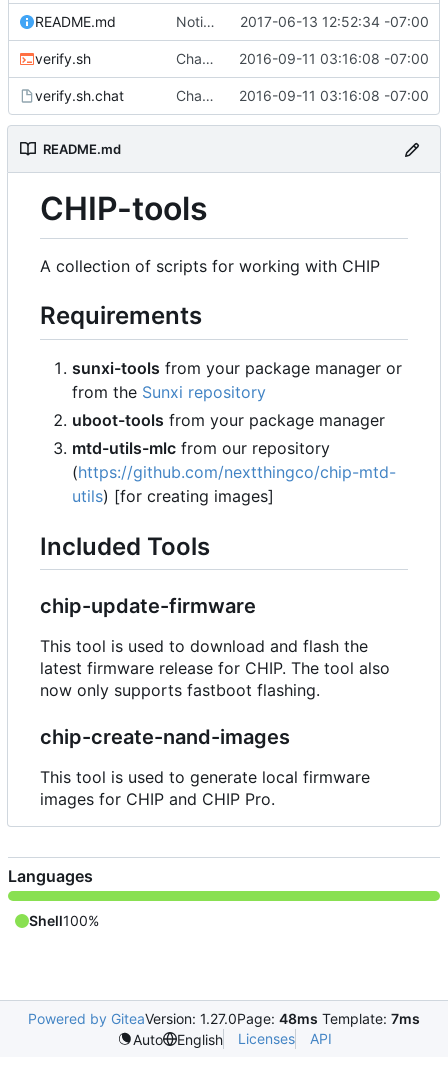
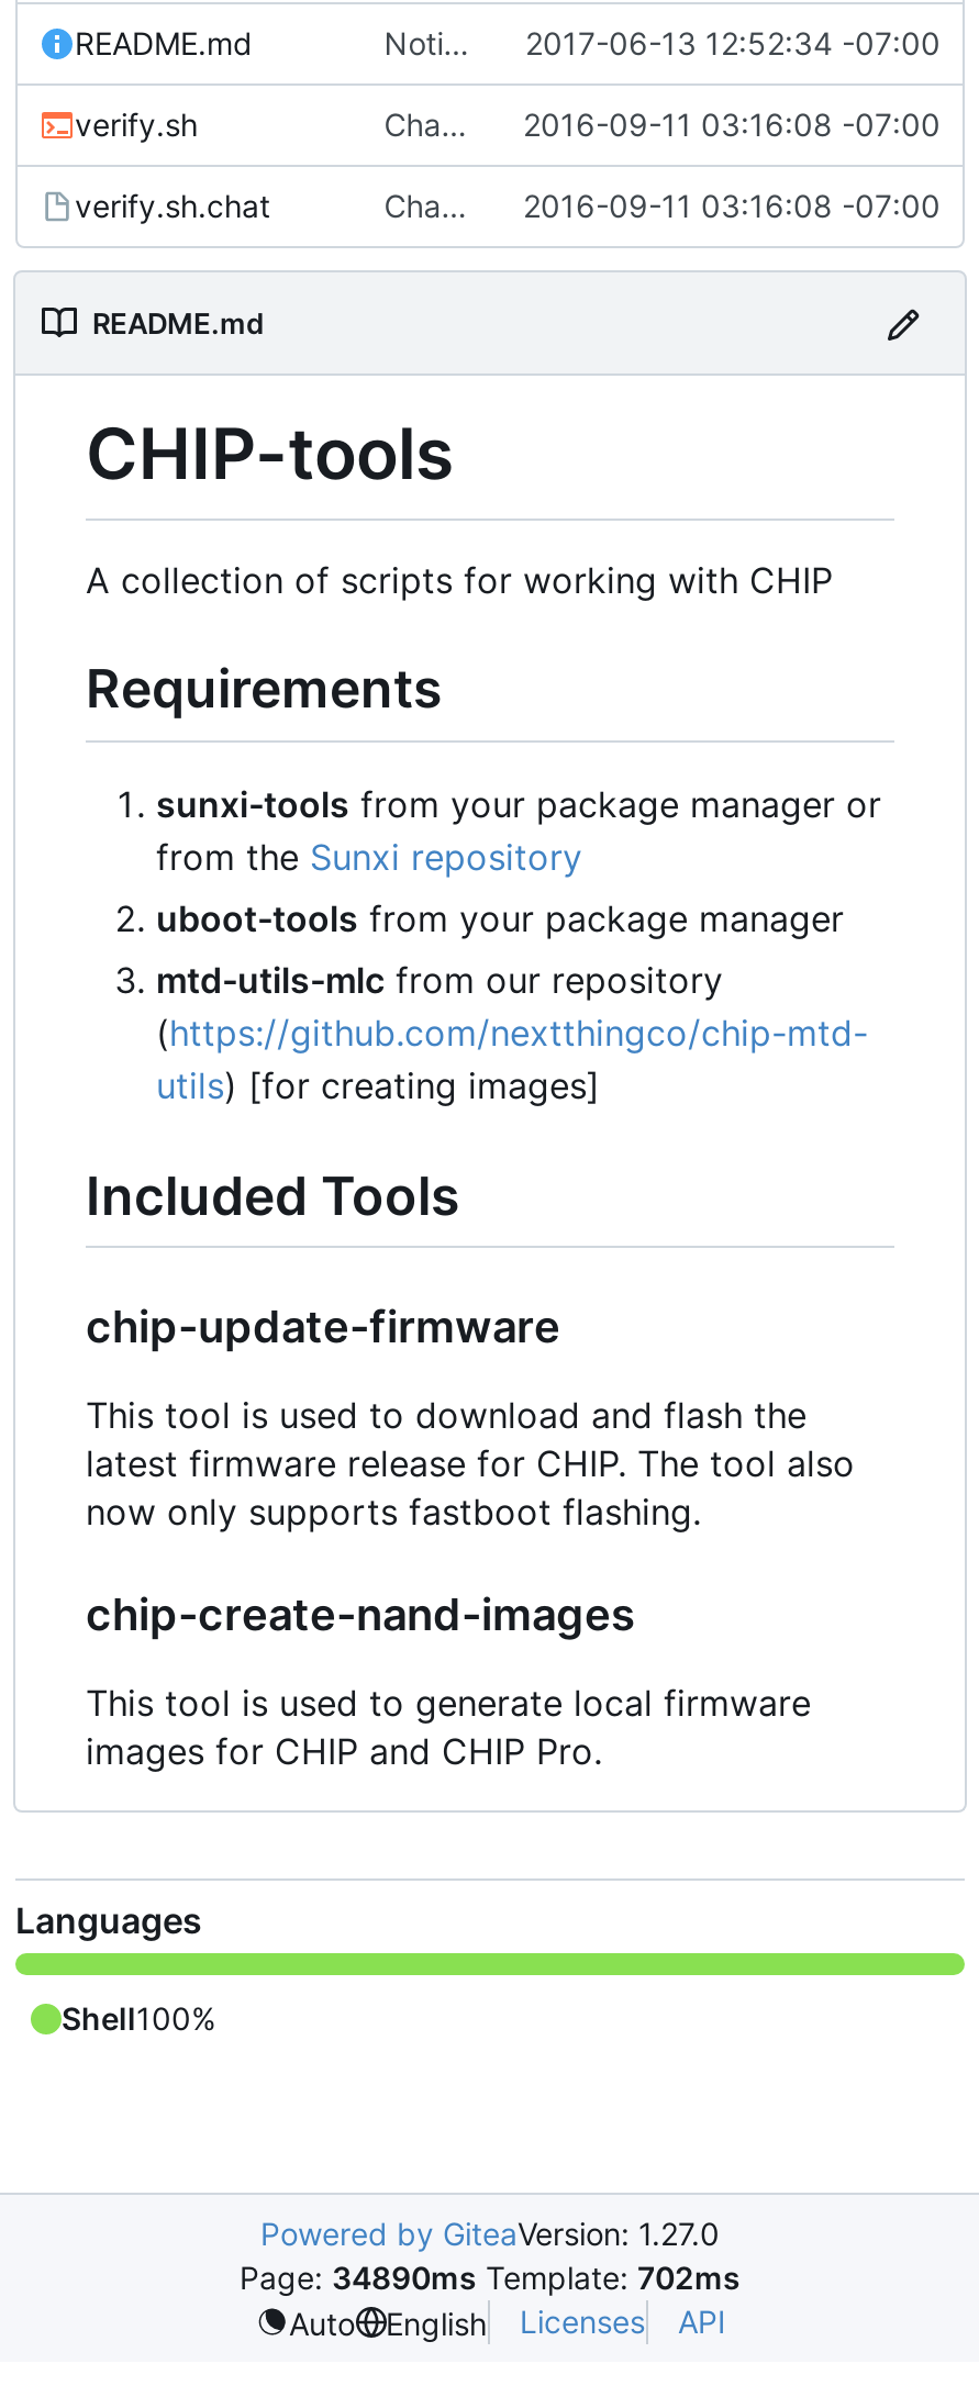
[28,1010,420,1027] Powered by GiteaVersion: 1.27.0Page: 48ms Template: 7ms -> [240,2215,741,2296] Powered by GiteaVersion: 1.27.0 | Page: 34890ms Template: 702ms

